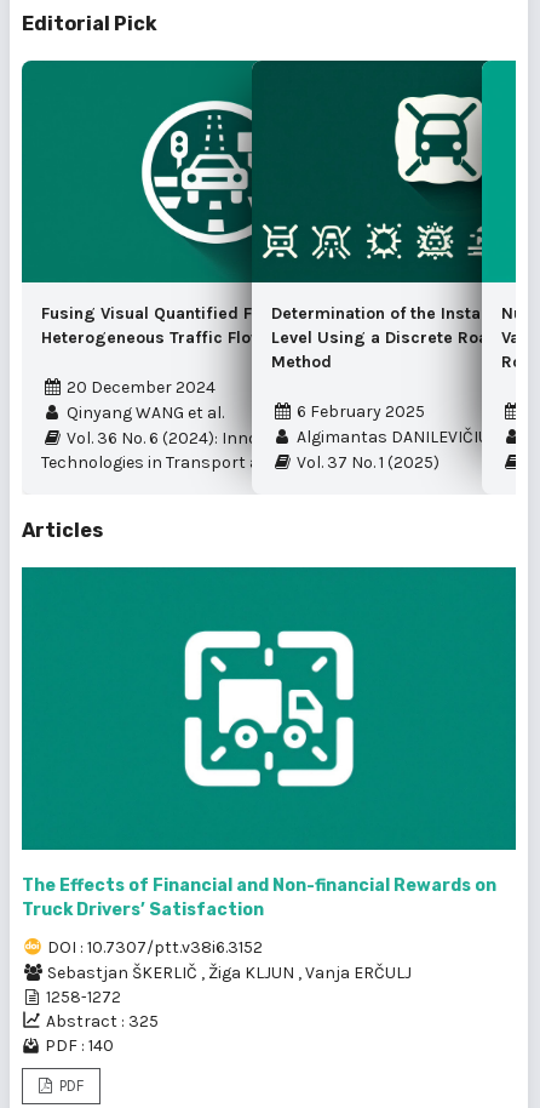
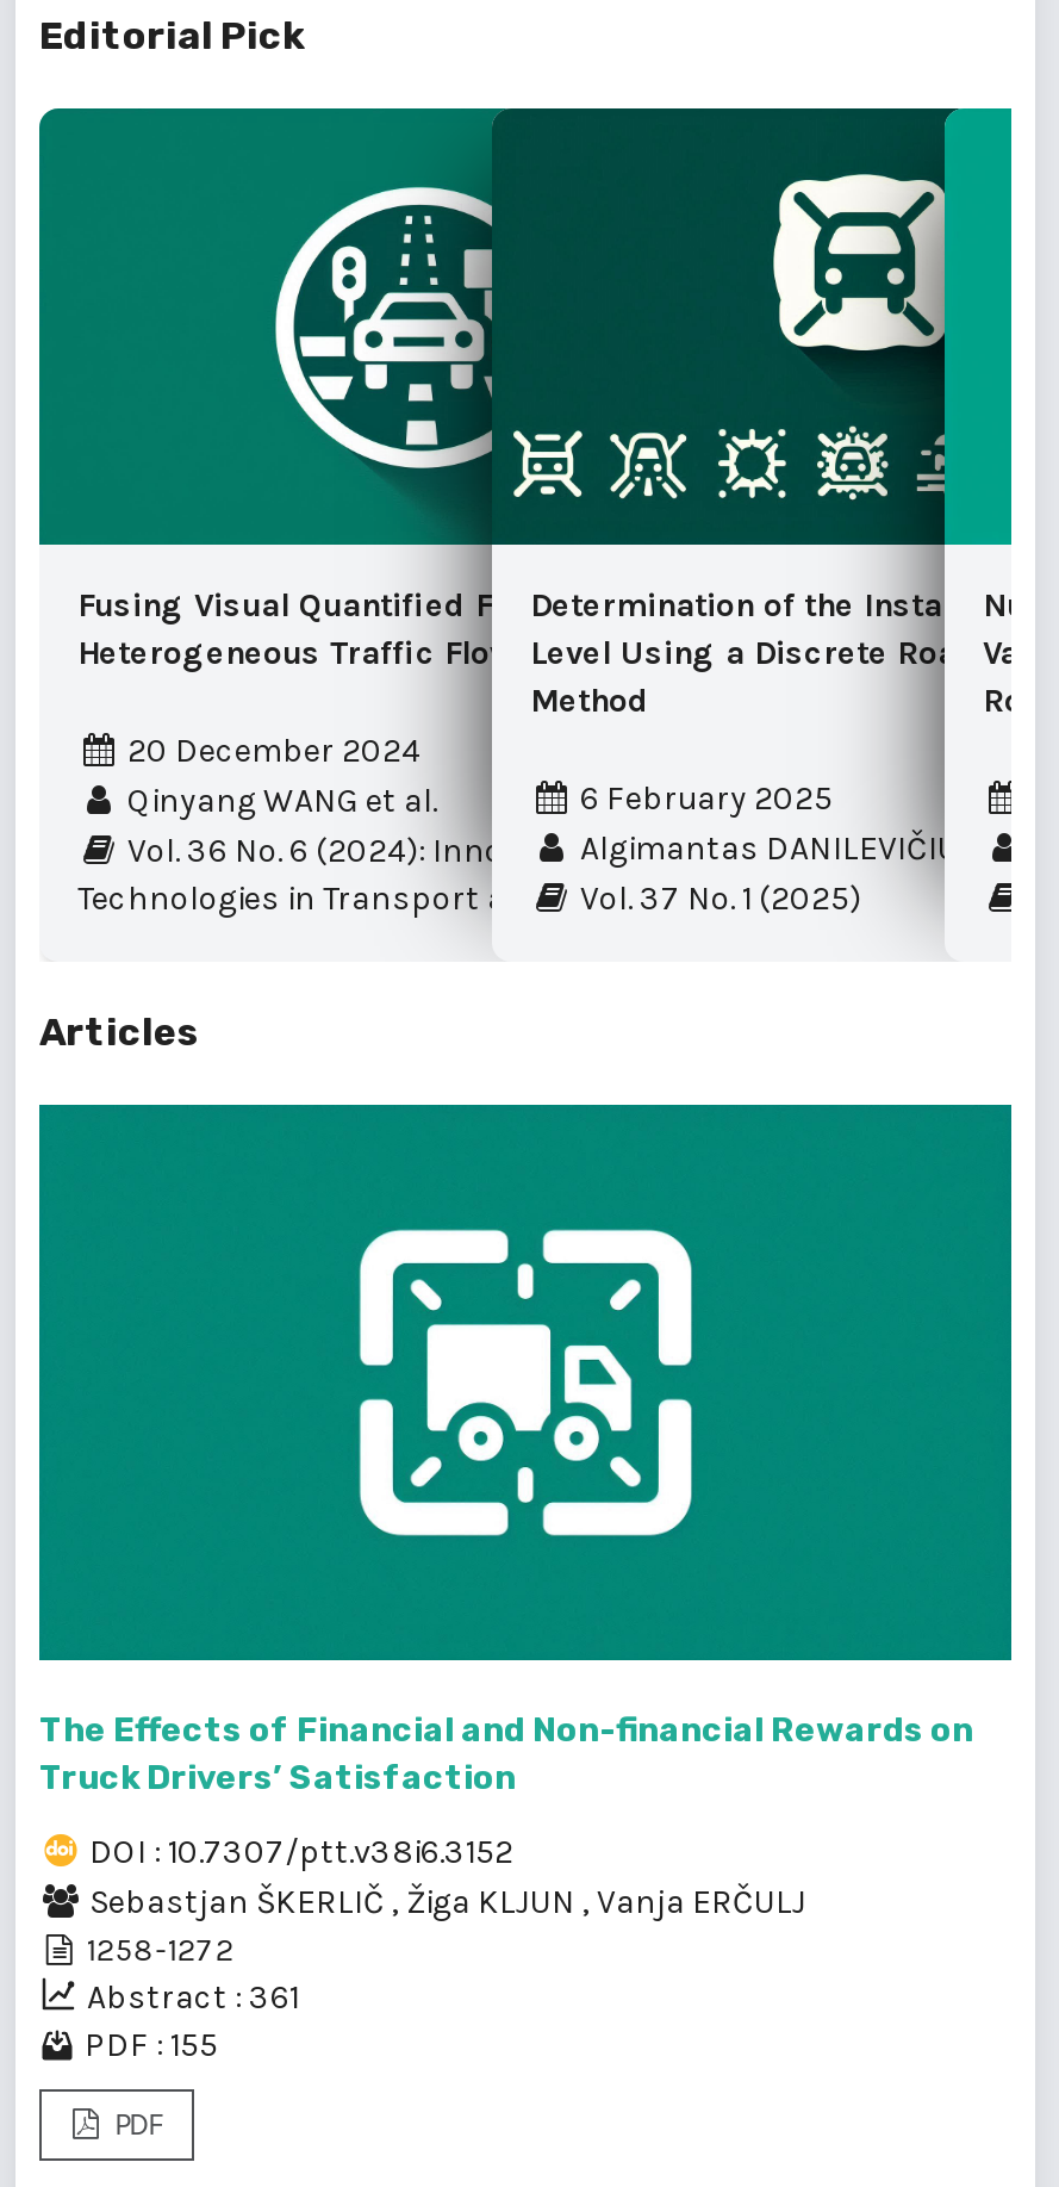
[46,1011,159,1031] Abstract : 325 -> [87,1977,299,2017] Abstract : 361
[45,1035,114,1056] PDF : 140 -> [85,2024,218,2065] PDF : 155

